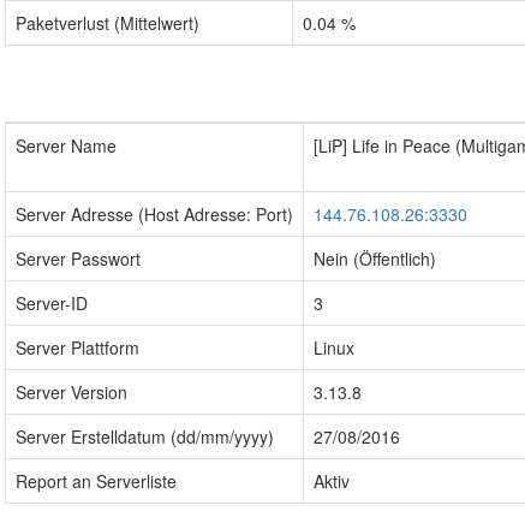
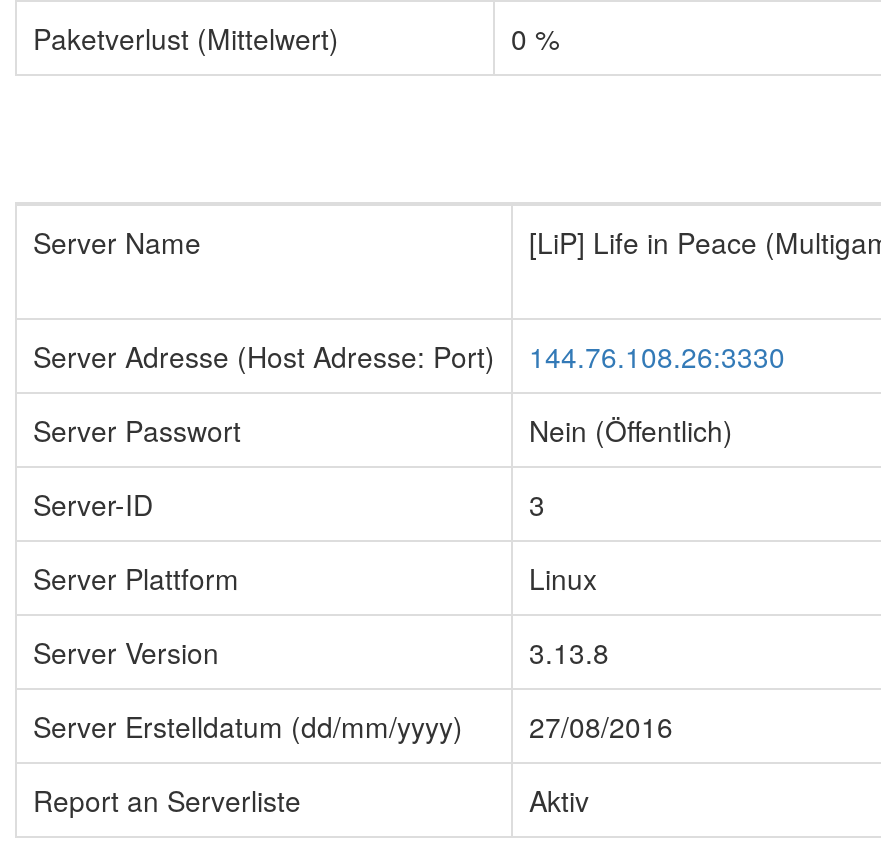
[303,11,356,35] 0.04 % -> [511,19,559,59] 0 %

